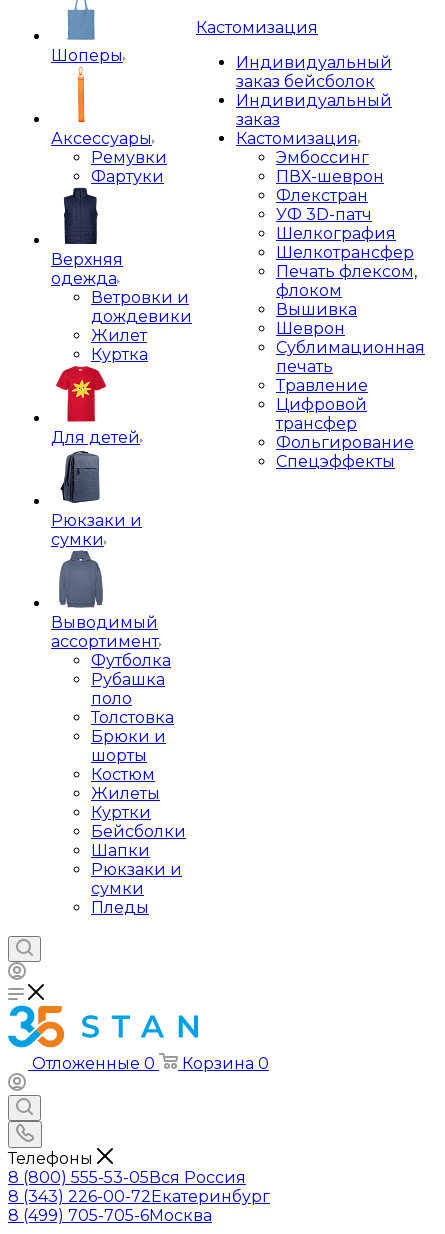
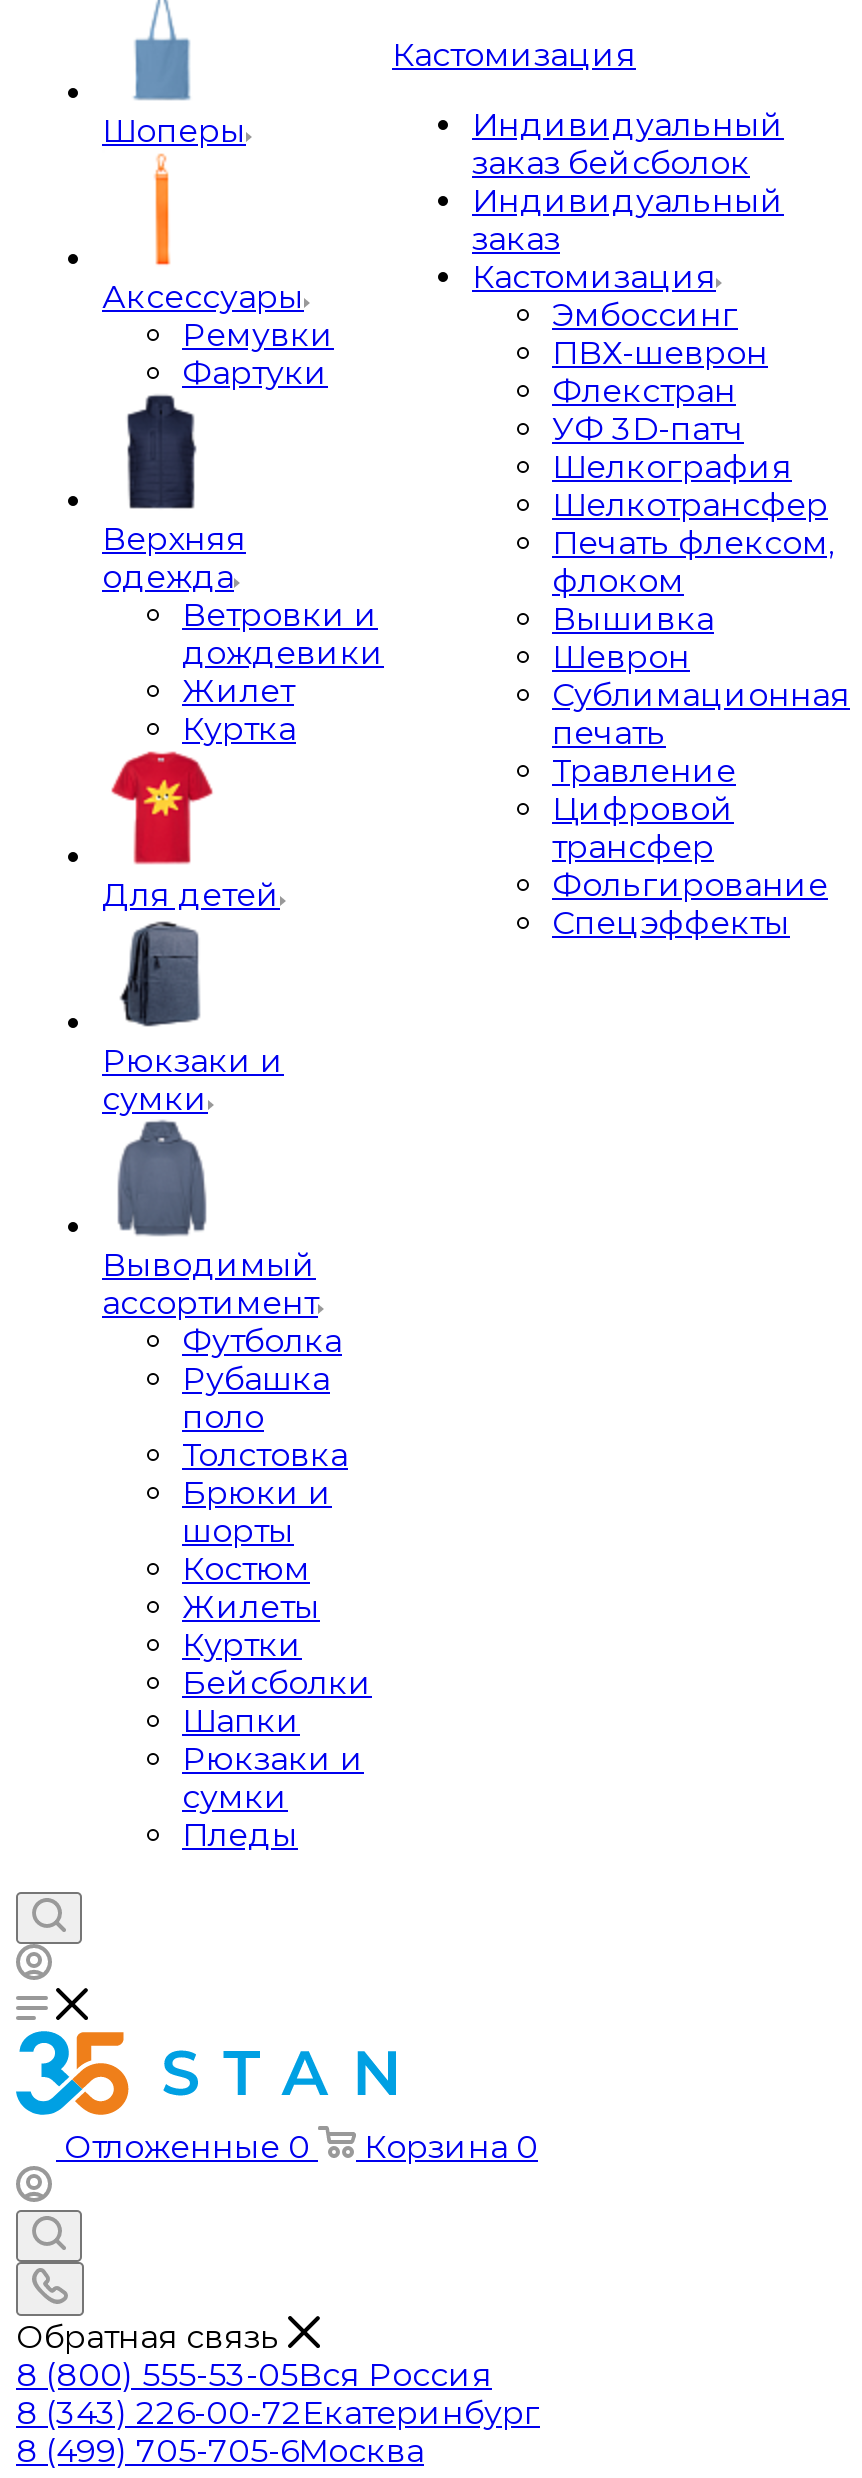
[8,1149,97,1168] Телефоны -> [16,2318,288,2356] Обратная связь

